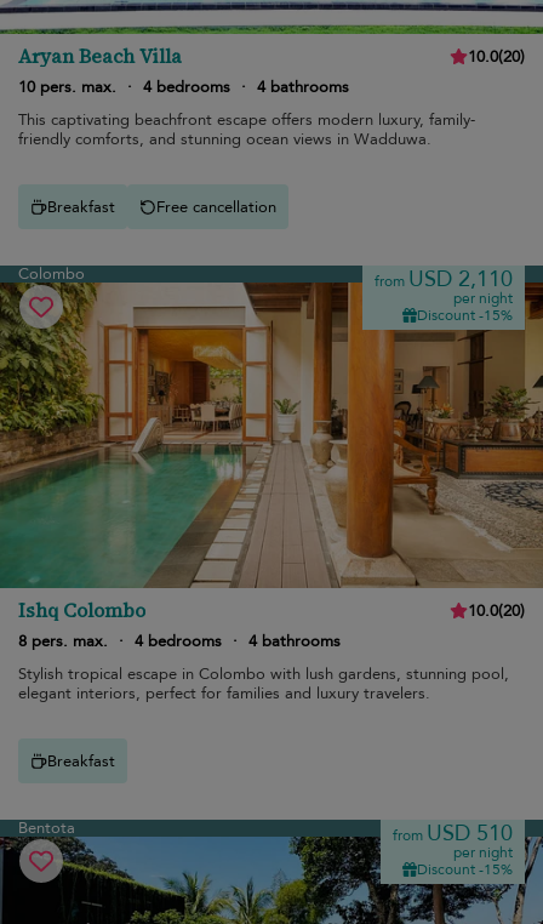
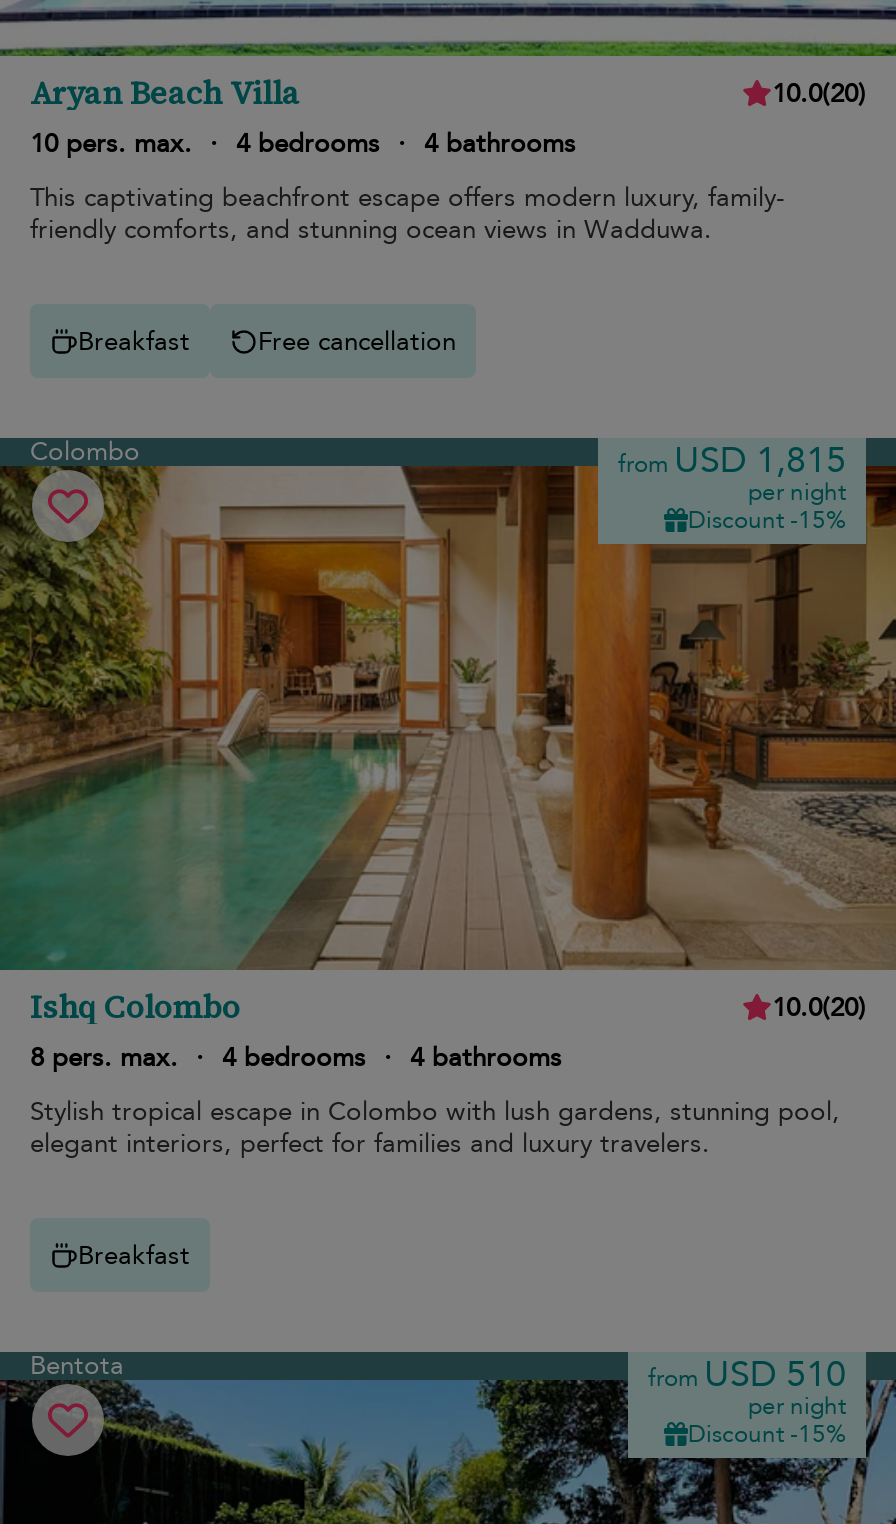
[375,264,513,295] from USD 2,110 -> [618,436,846,486] from USD 1,815

